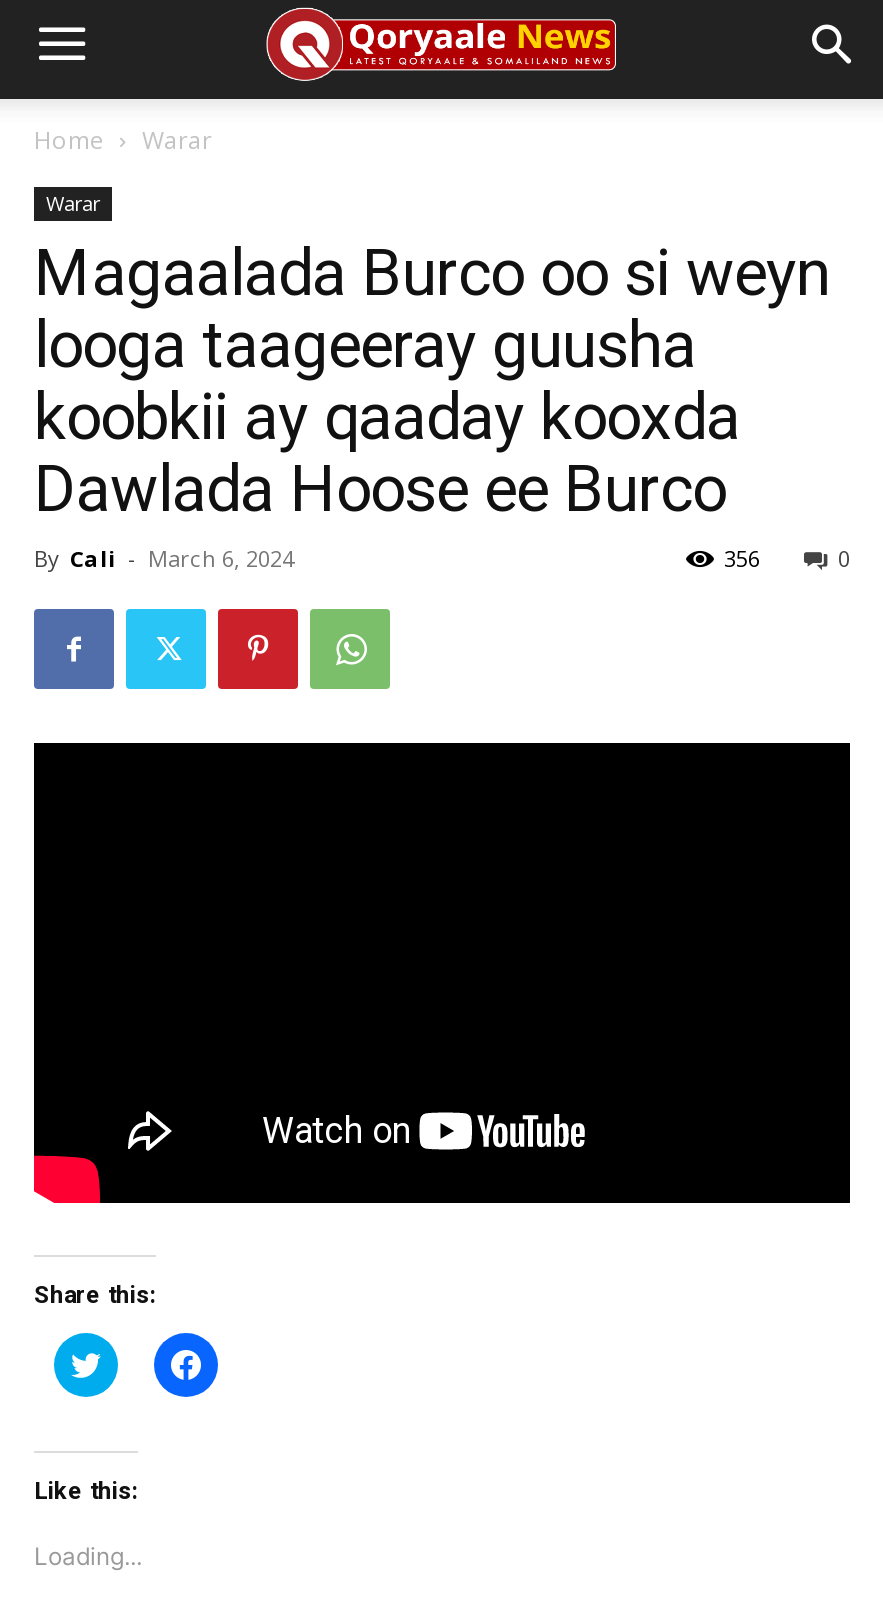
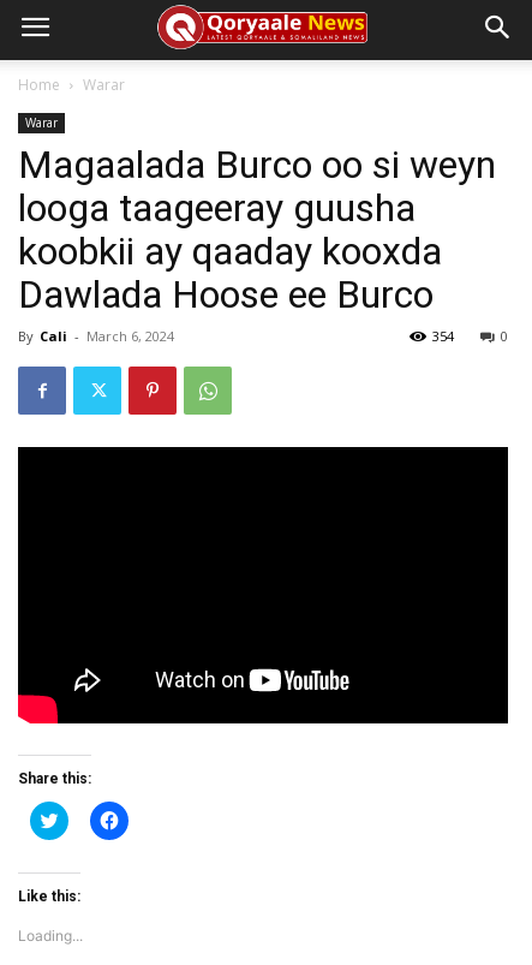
[724,543,760,573] 356 -> [432,327,454,345] 354

